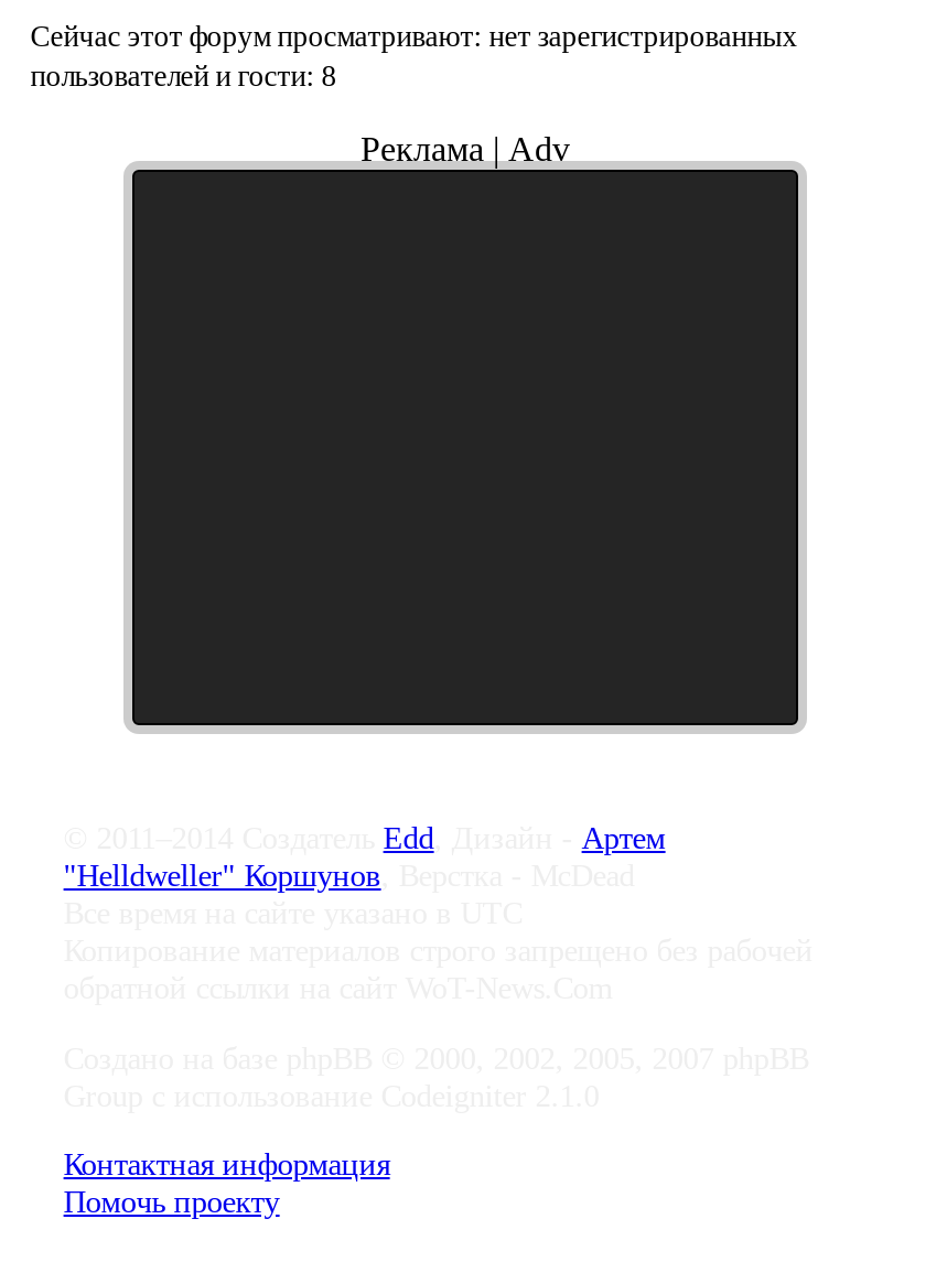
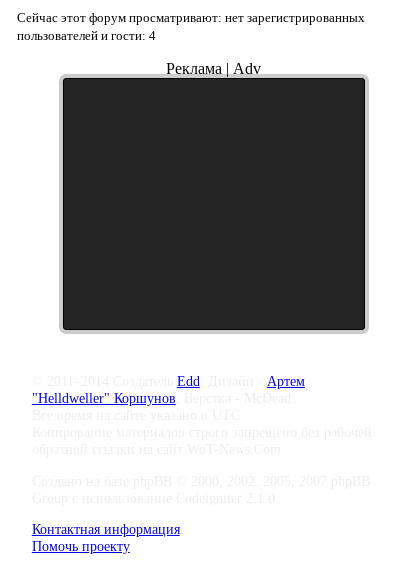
[30,60,337,93] пользователей и гости: 8 -> [17,28,156,43] пользователей и гости: 4

